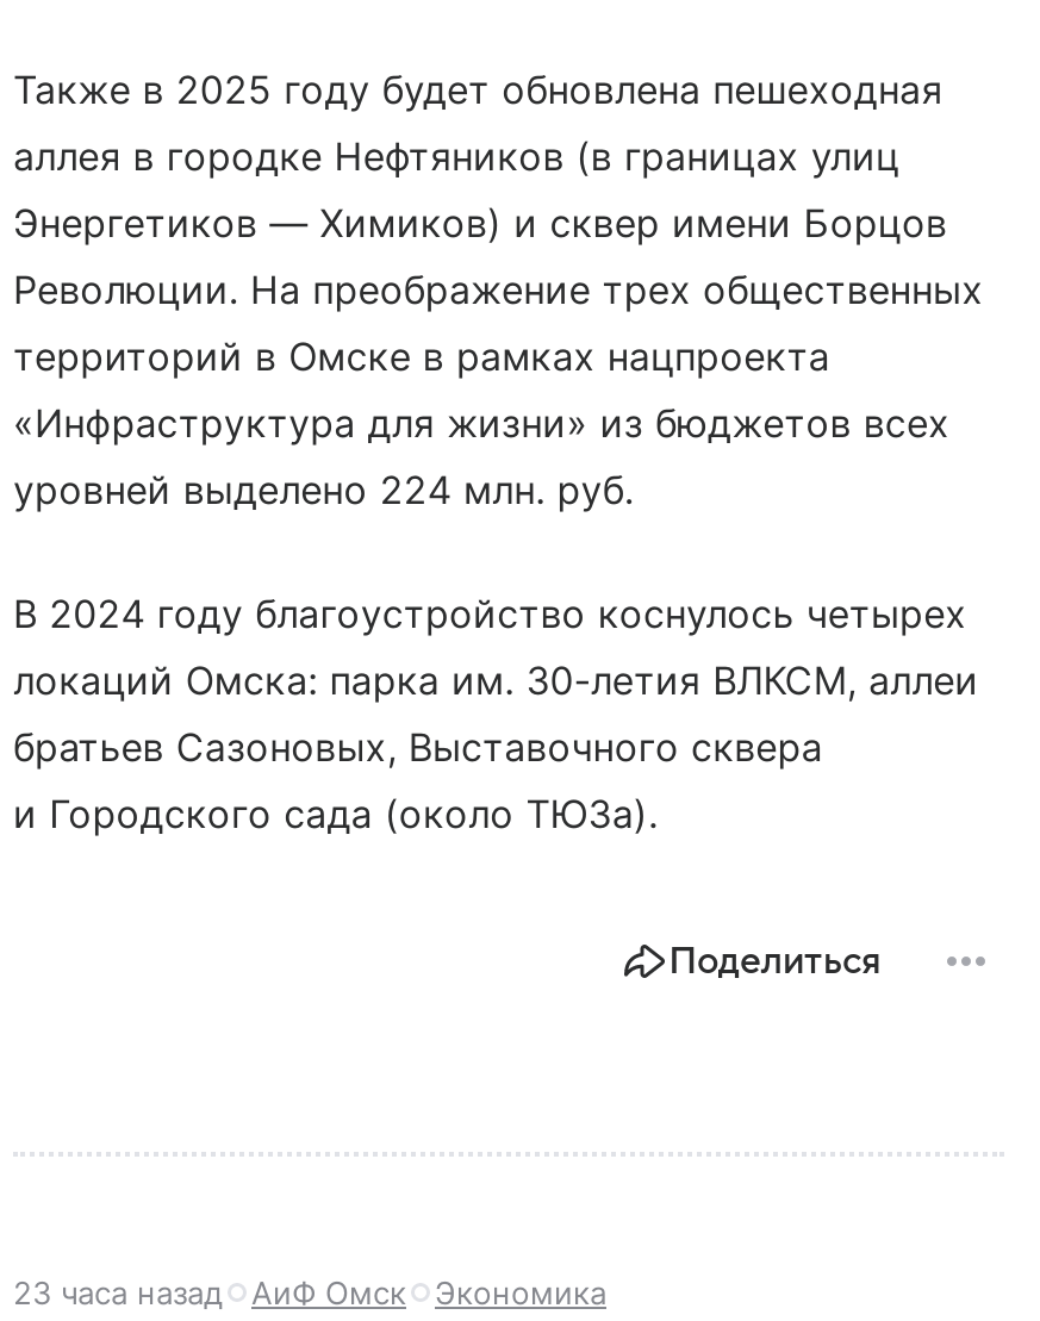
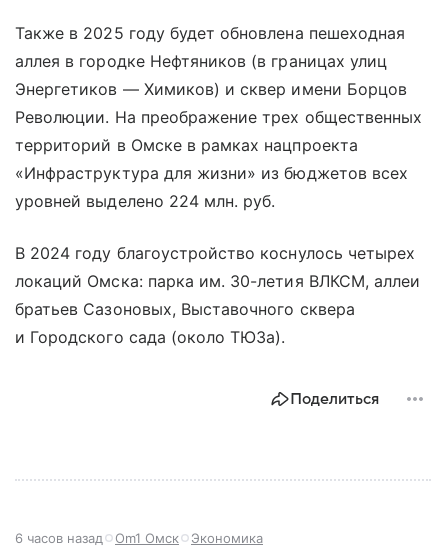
[13,1273,223,1311] 23 часа назад -> [15,530,103,546] 6 часов назад
[251,1273,406,1311] АиФ Омск -> [115,530,179,546] Om1 Омск

